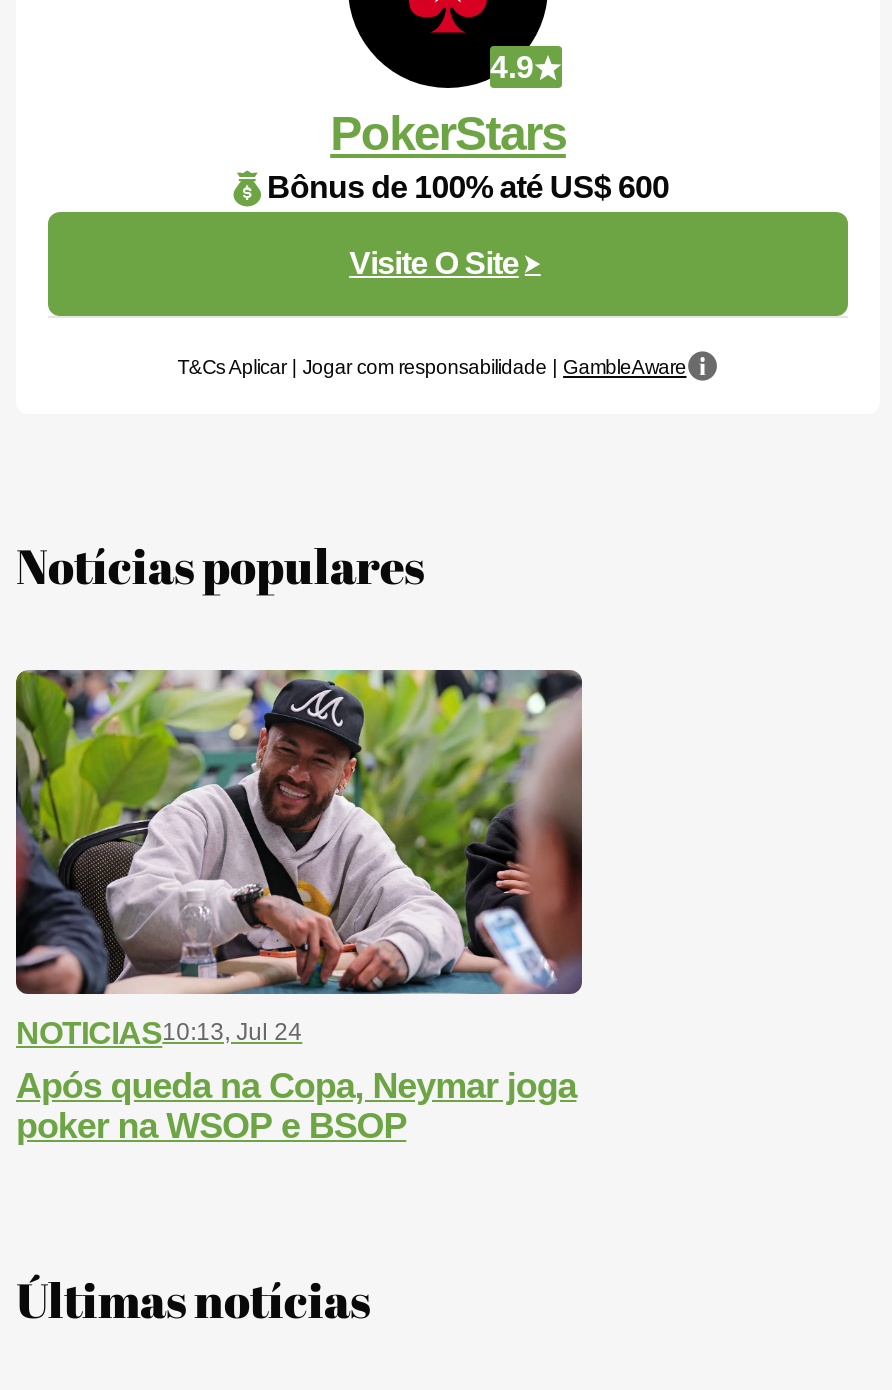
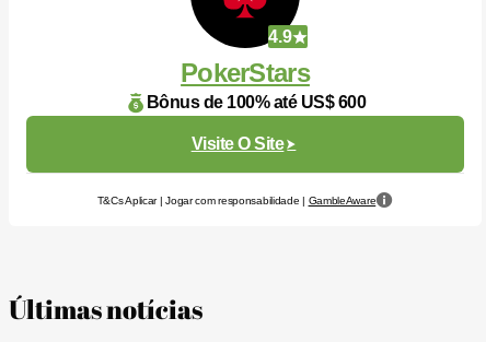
[16,534,424,598] Notícias populares -> none
[14,668,584,1145] [image] | NOTICIAS10:13, Jul 24 | Após queda na Copa, Neymar joga | poker na WSOP e BSOP -> none

